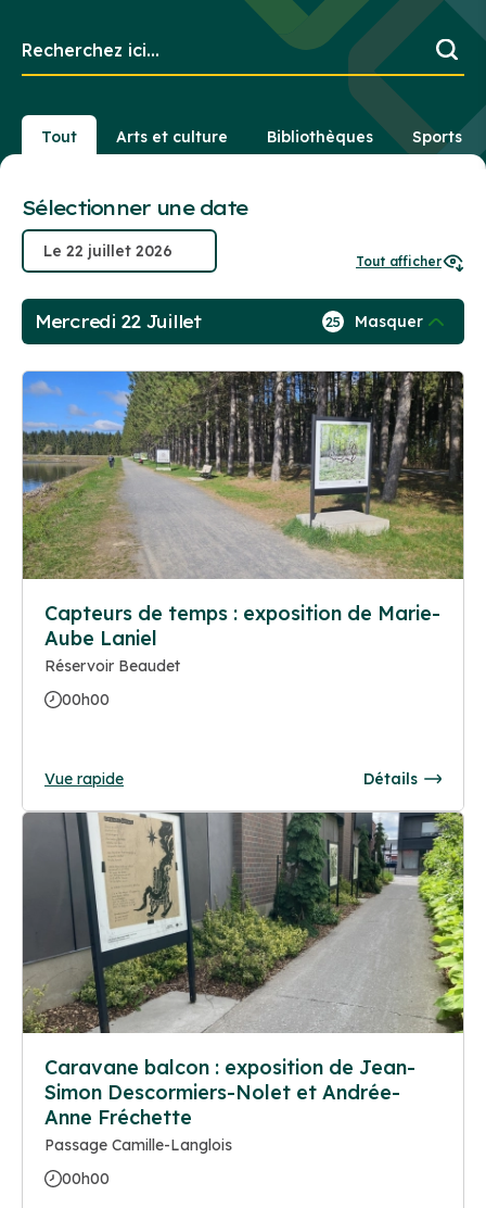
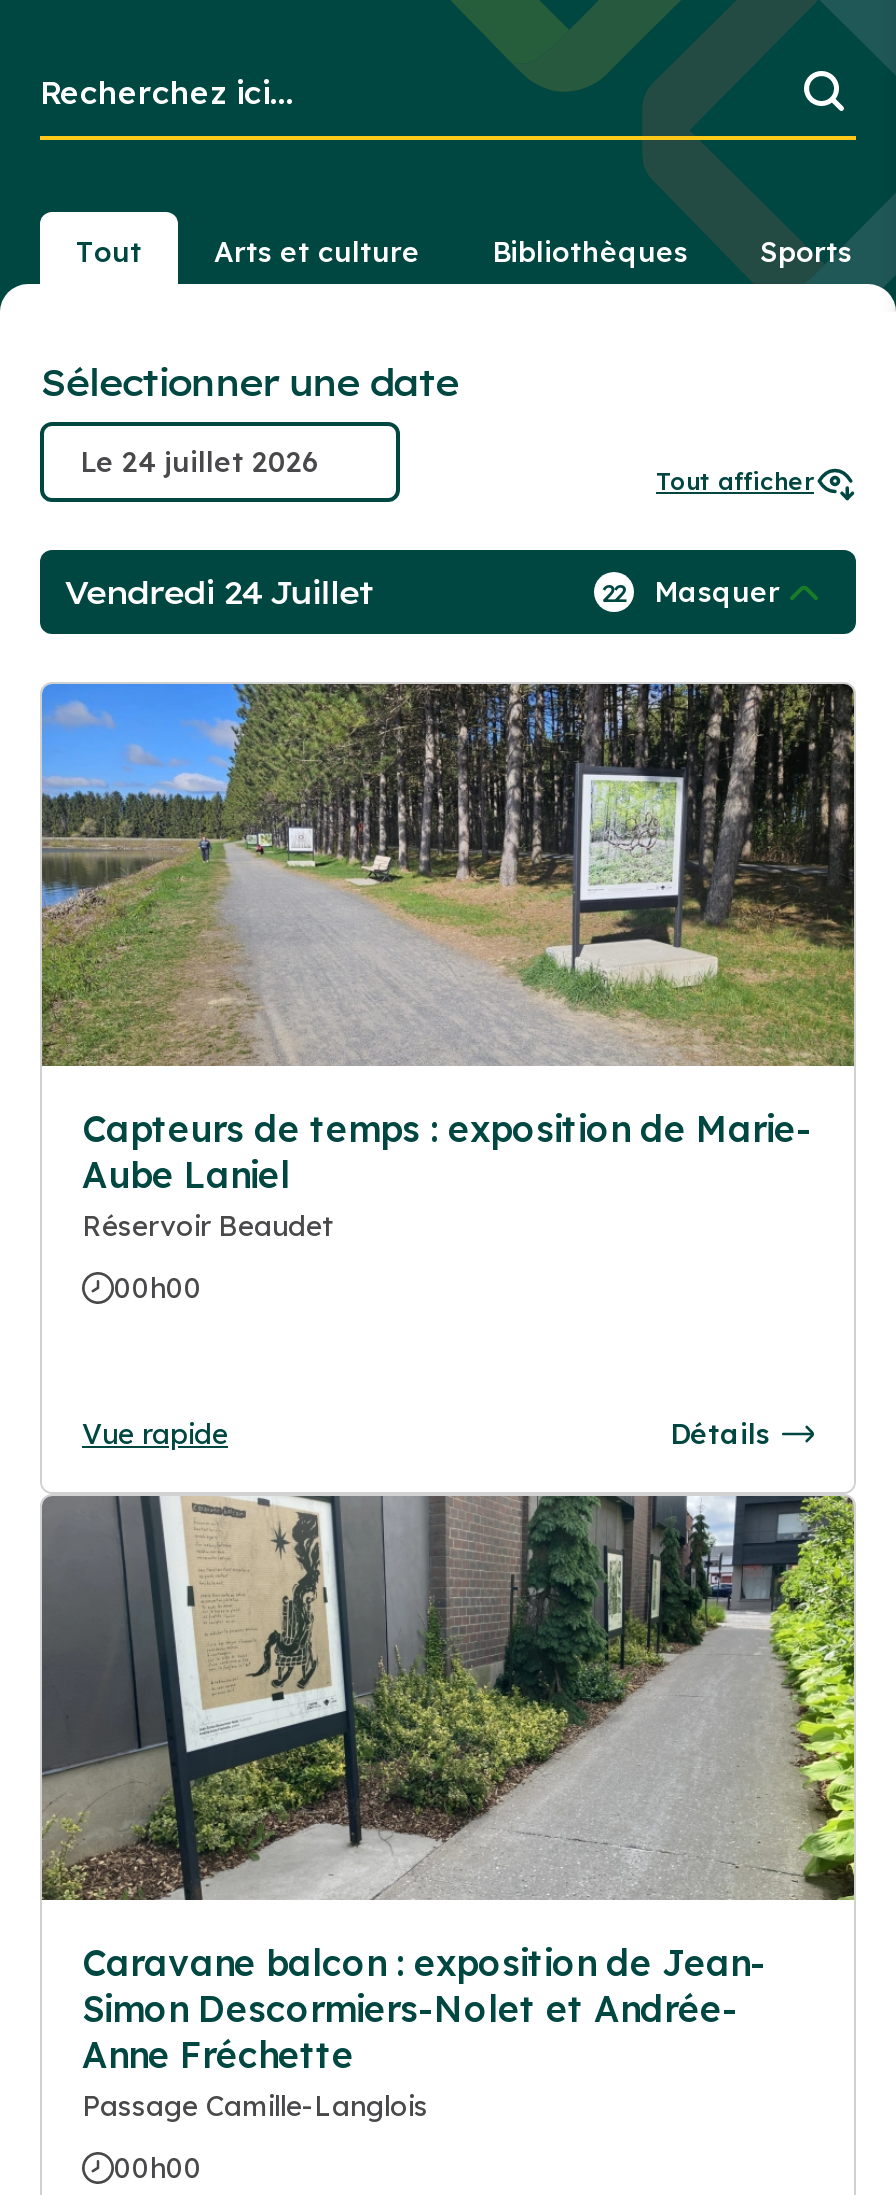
[35,311,201,333] Mercredi 22 Juillet -> [64,572,373,612] Vendredi 24 Juillet
[326,312,423,332] 25 Masquer -> [602,574,780,610] 22 Masquer

